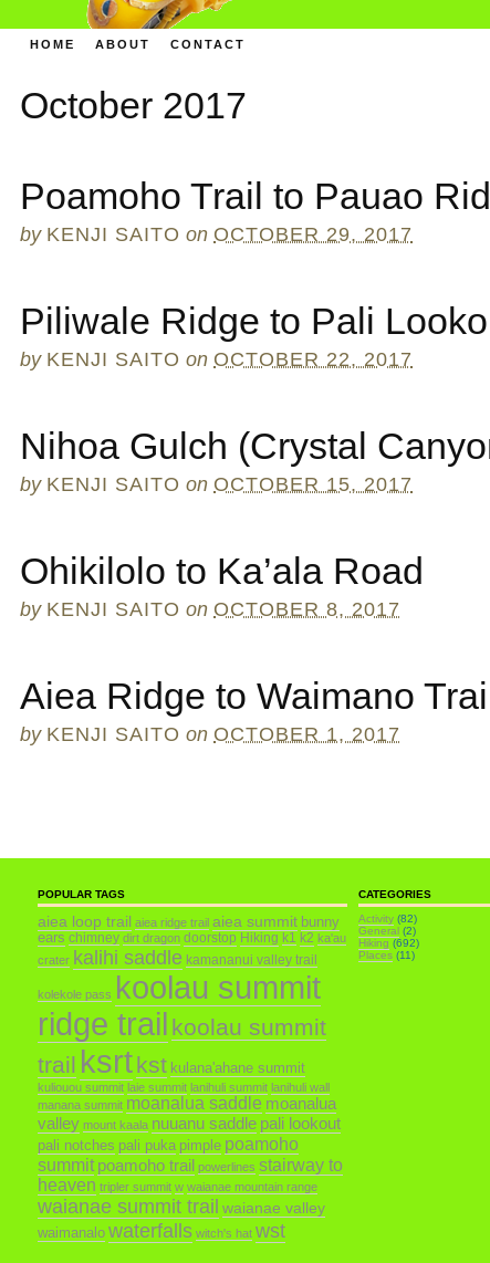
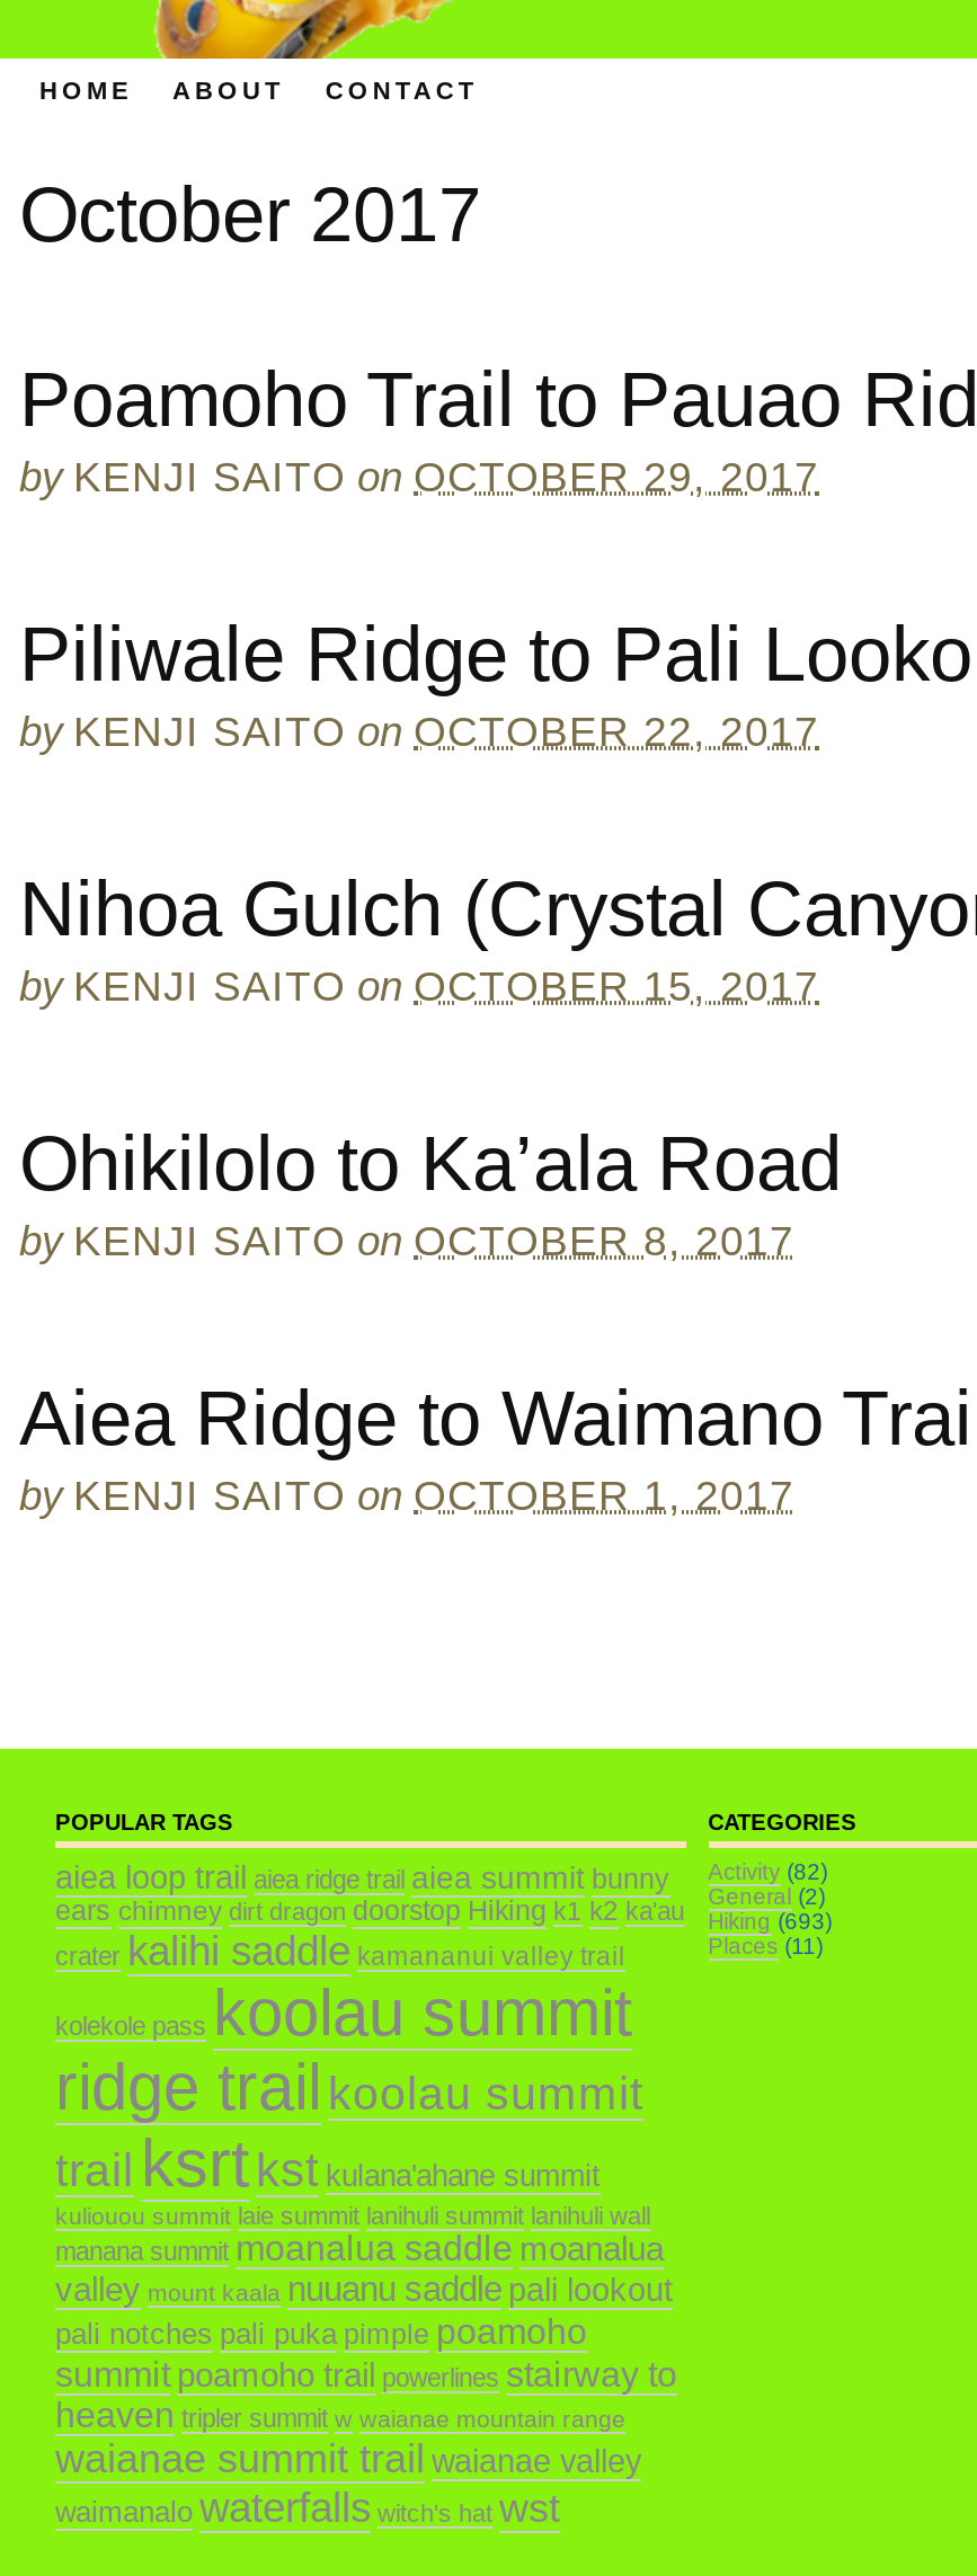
[38,924,419,949] ears chimney dirt dragon doorstop Hiking k1 k2 ka'au Hiking (692) General (2) -> [55,1883,832,1933] ears chimney dirt dragon doorstop Hiking k1 k2 ka'au Hiking (693) General (2)

